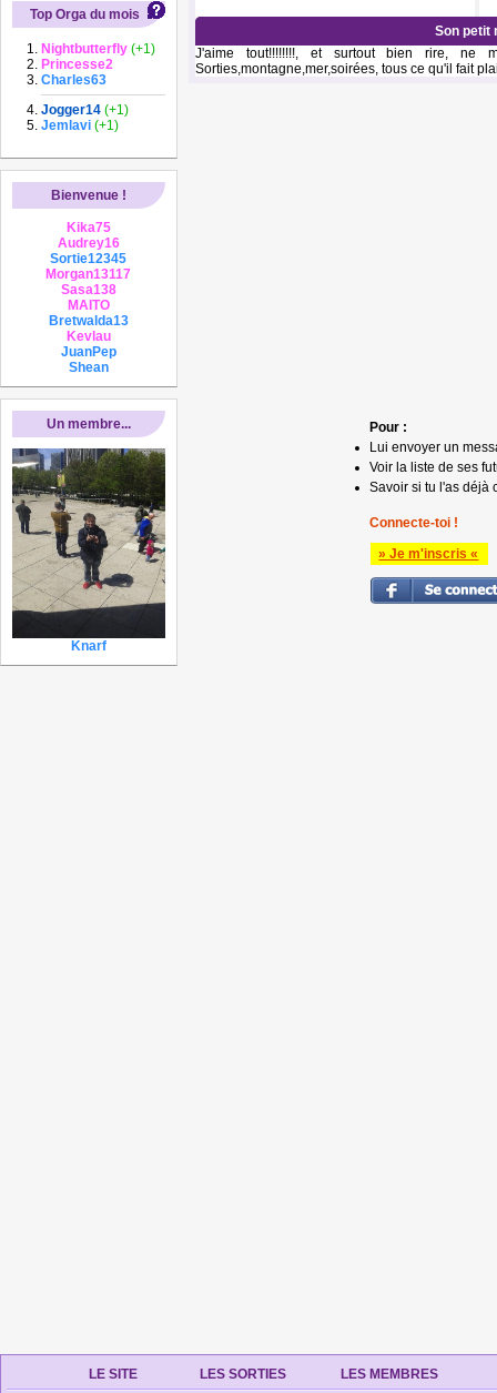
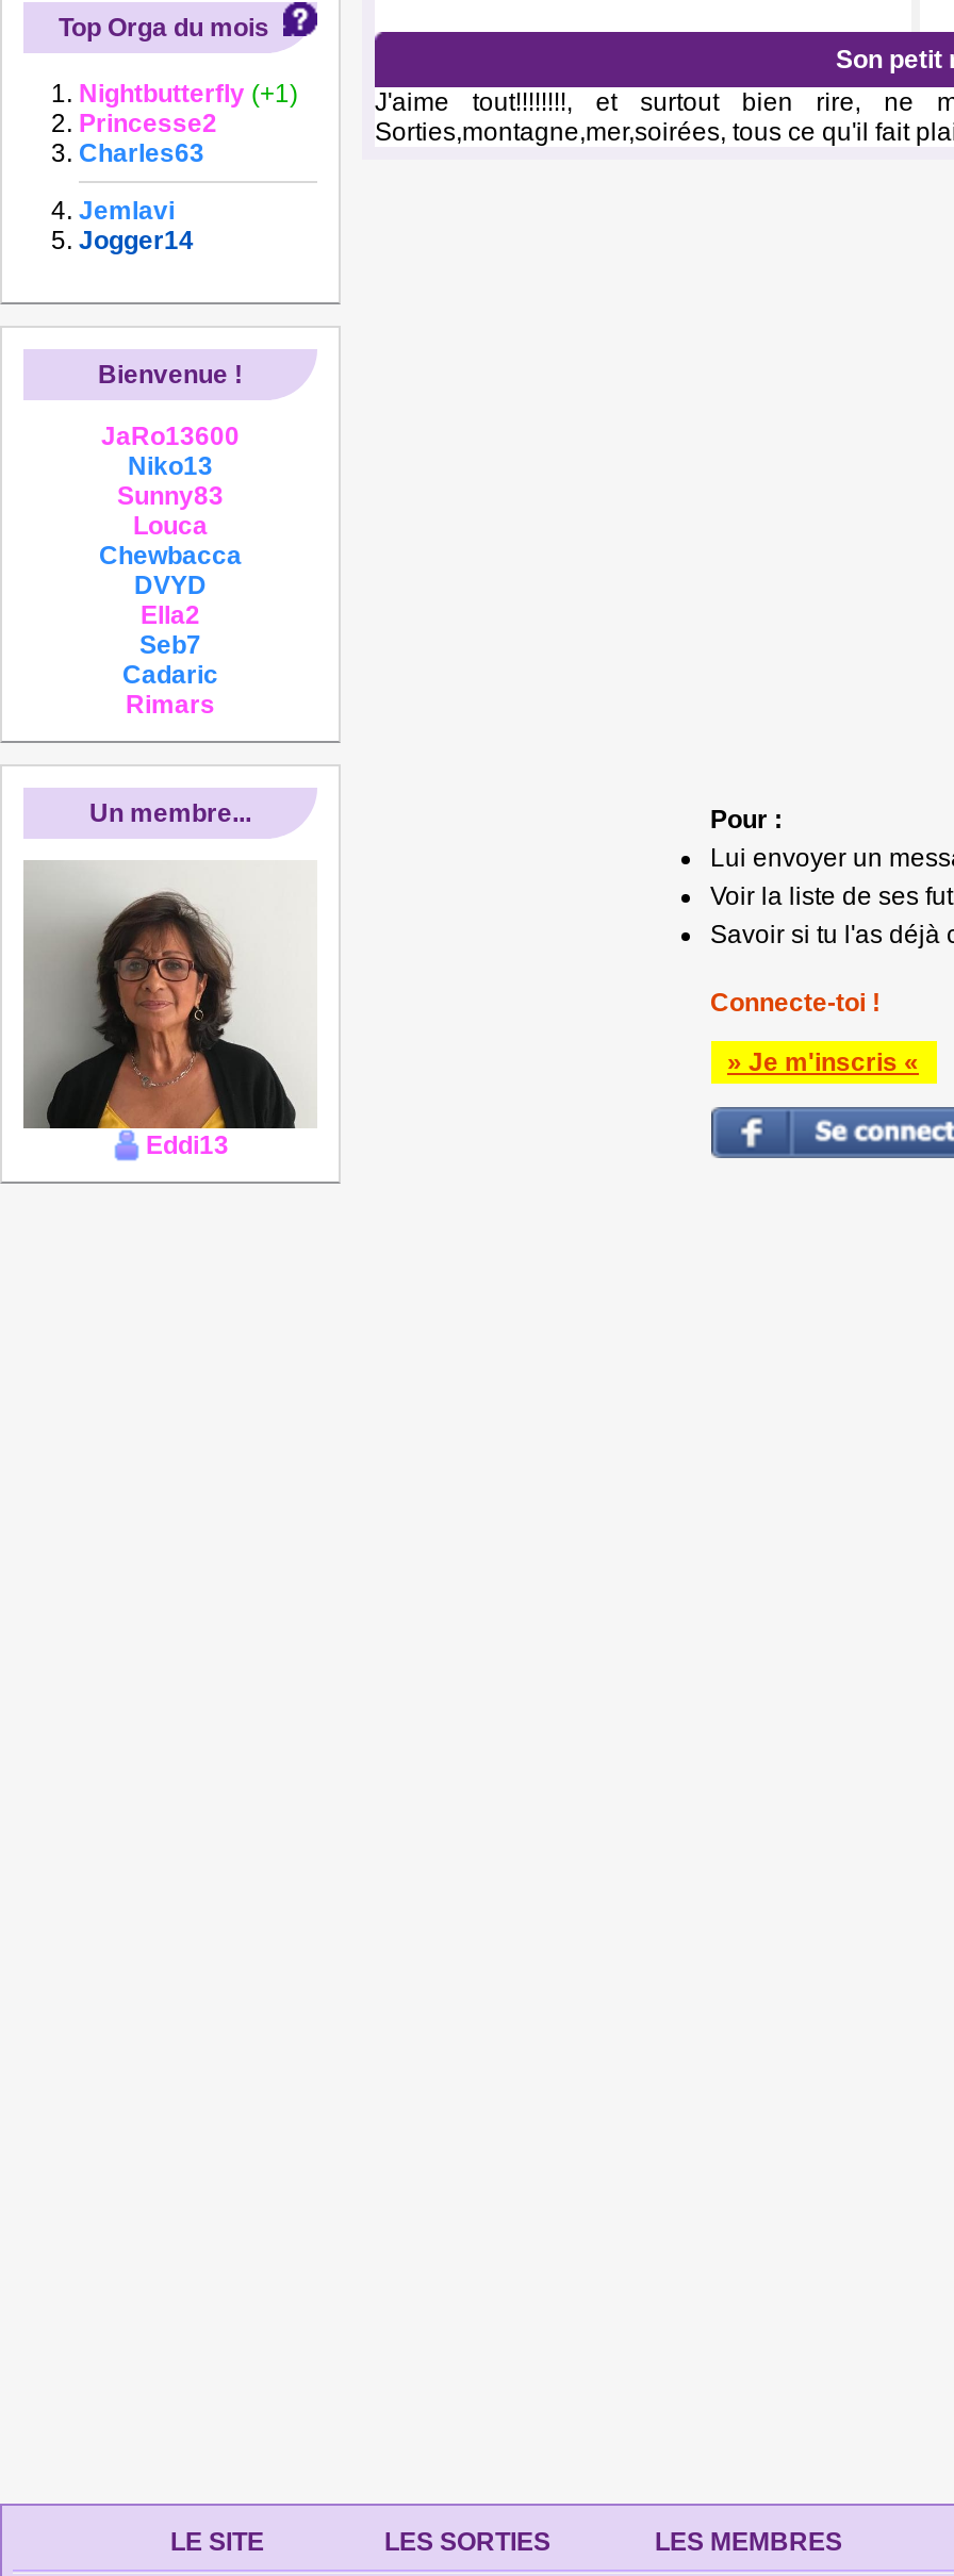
[41,102,129,133] Jogger14 (+1) | Jemlavi (+1) -> [79,196,194,255] Jemlavi | Jogger14
[46,220,131,375] Kika75 | Audrey16 | Sortie12345 | Morgan13117 | Sasa138 | MAITO | Bretwalda13 | Kevlau | JuanPep | Shean -> [99,422,242,720] JaRo13600 | Niko13 | Sunny83 | Louca | Chewbacca | DVYD | Ella2 | Seb7 | Cadaric | Rimars
[12,447,166,654] [image] | Knarf -> [26,860,317,1161] [image] | Eddi13

